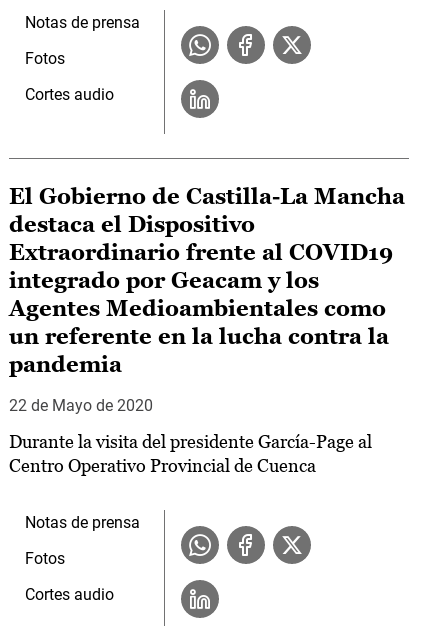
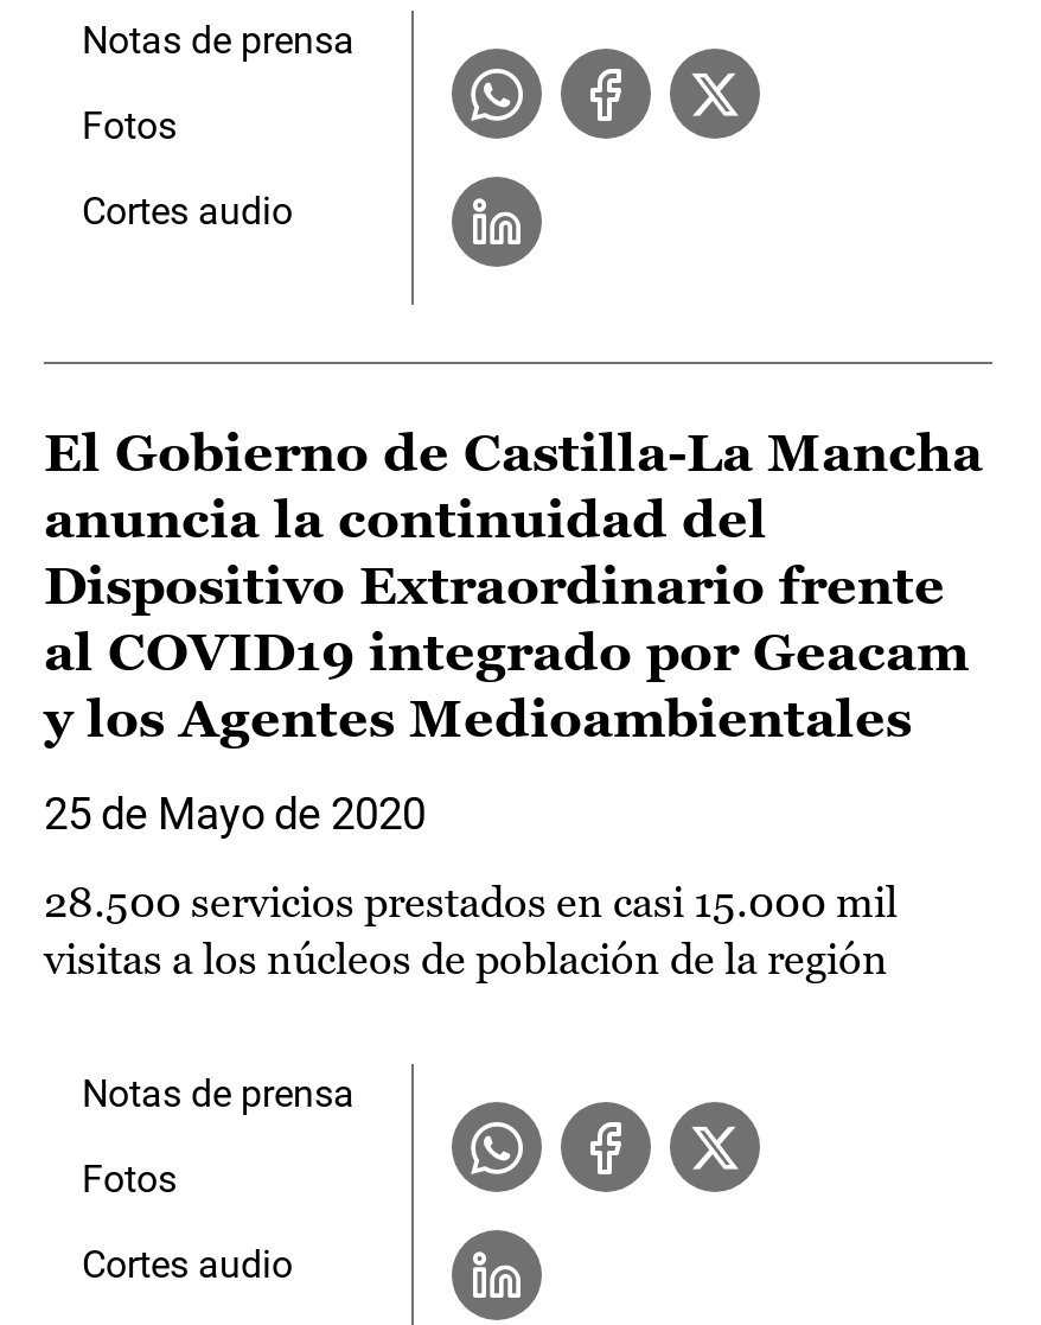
[9,212,393,377] destaca el Dispositivo | Extraordinario frente al COVID19 | integrado por Geacam y los | Agentes Medioambientales como | un referente en la lucha contra la | pandemia -> [44,490,969,749] anuncia la continuidad del | Dispositivo Extraordinario frente | al COVID19 integrado por Geacam | y los Agentes Medioambientales
[9,396,153,415] 22 de Mayo de 2020 -> [44,789,426,839] 25 de Mayo de 2020
[9,431,372,476] Durante la visita del presidente García-Page al | Centro Operativo Provincial de Cuenca -> [44,877,898,984] 28.500 servicios prestados en casi 15.000 mil | visitas a los núcleos de población de la región

